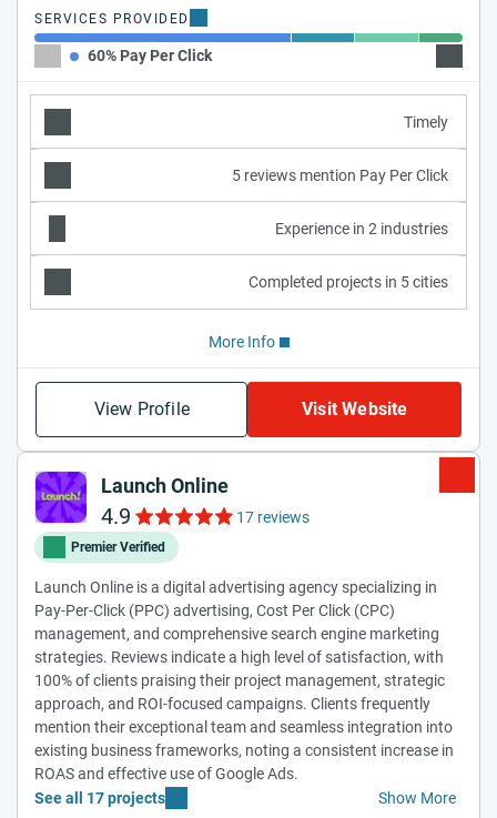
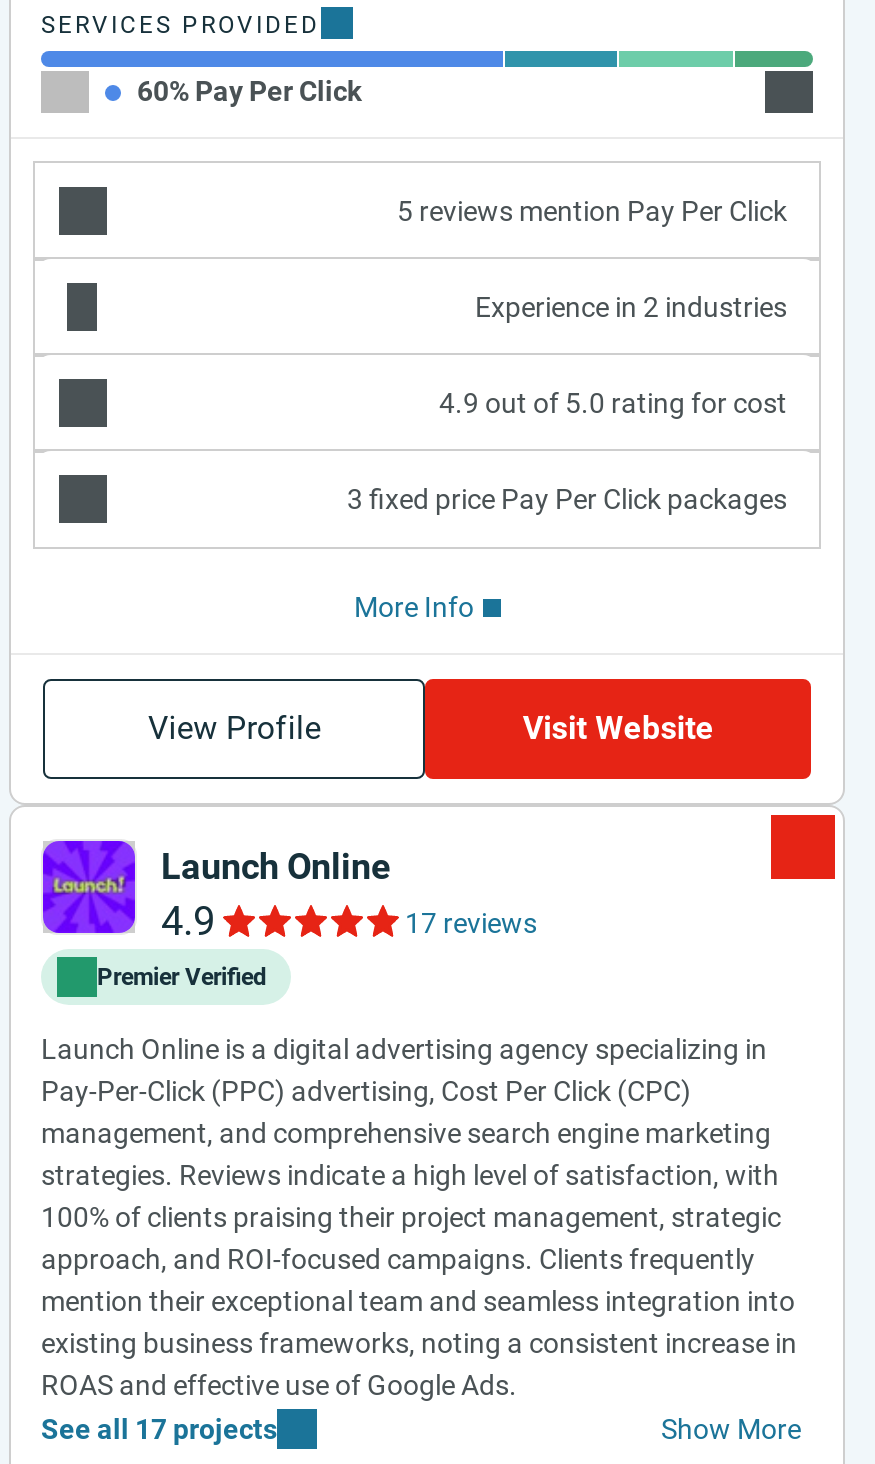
[404,113,448,130] Timely -> none
moved [232,166,448,237] -> [397,194,787,322]: 5 reviews mention Pay Per Click | Experience in 2 industries
[248,272,448,290] Completed projects in 5 cities -> [347,386,787,514] 4.9 out of 5.0 rating for cost | 3 fixed price Pay Per Click packages

